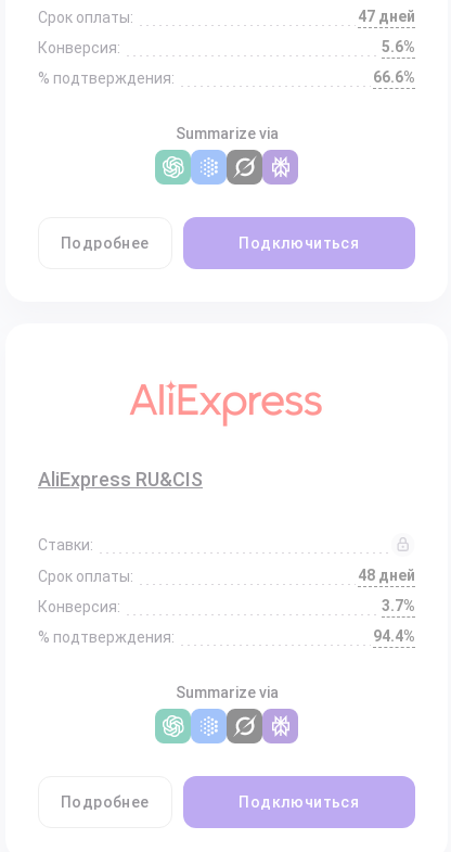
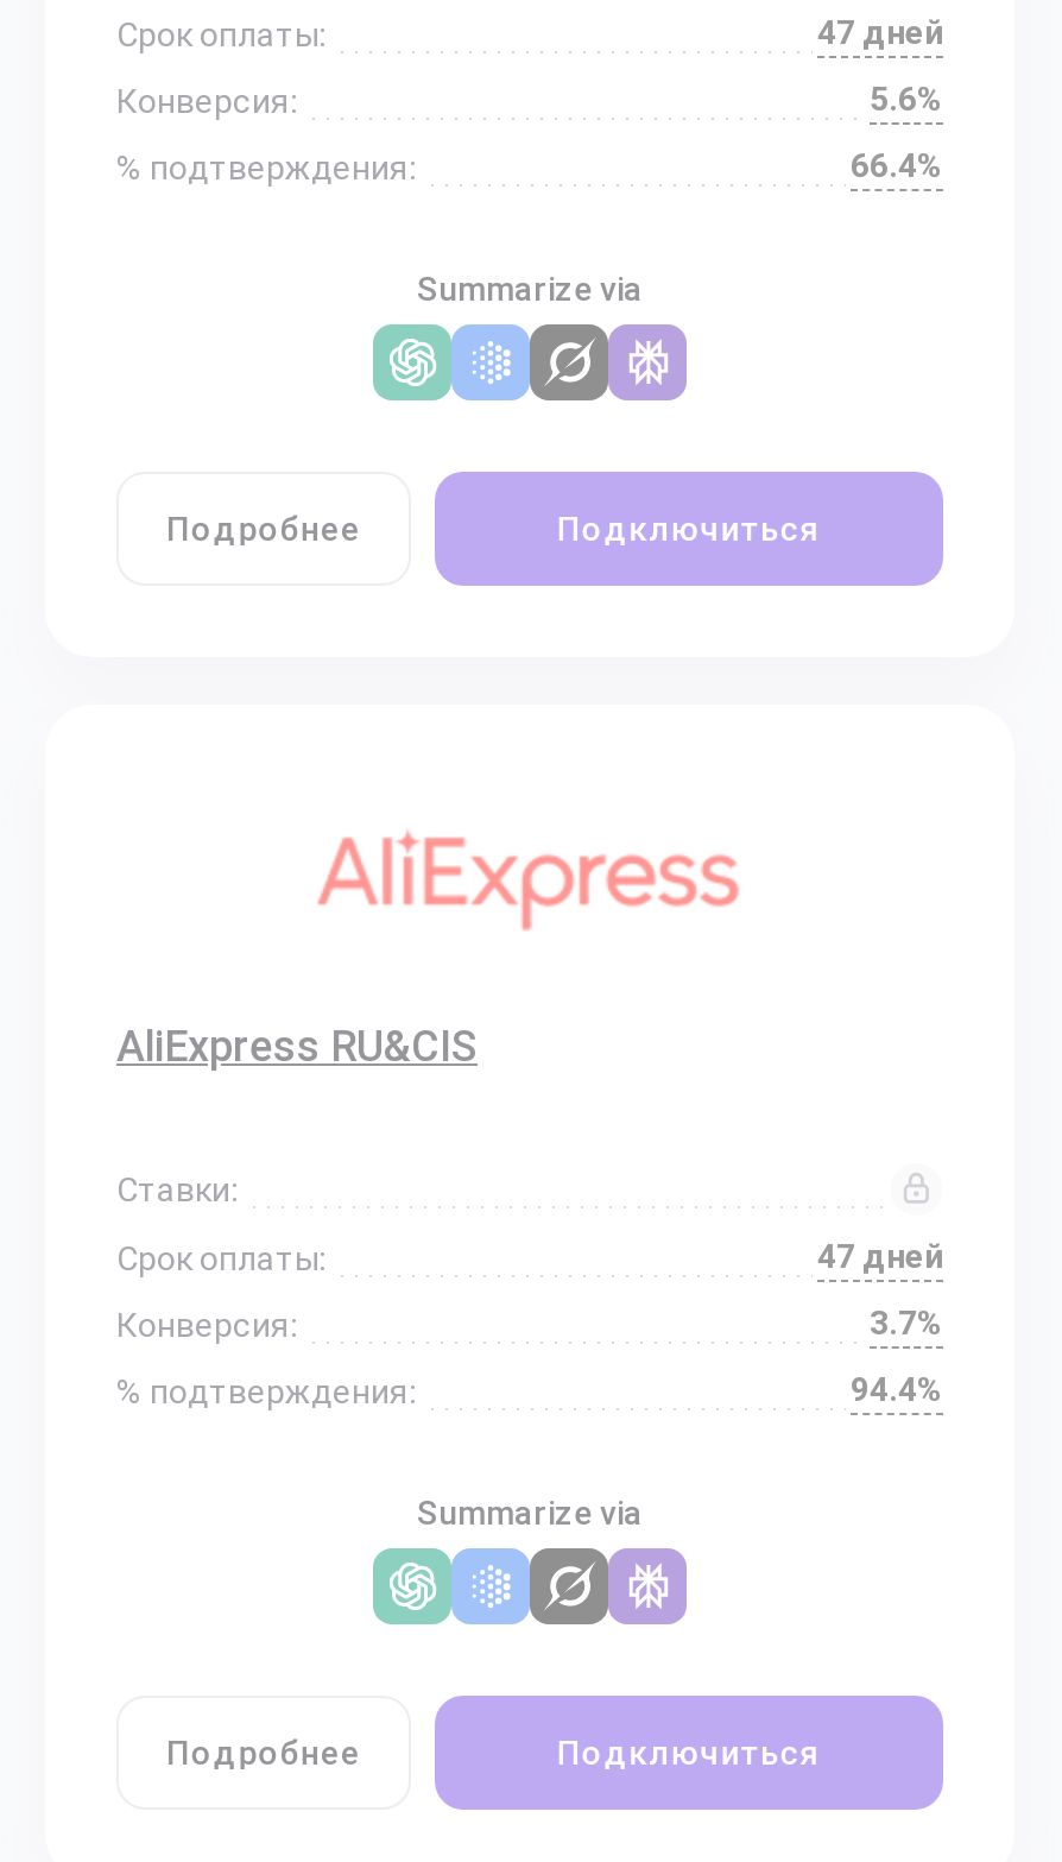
[373,68,415,86] 66.6% -> [851,146,943,184] 66.4%
[358,567,415,584] 48 дней -> [817,1237,943,1275] 47 дней

